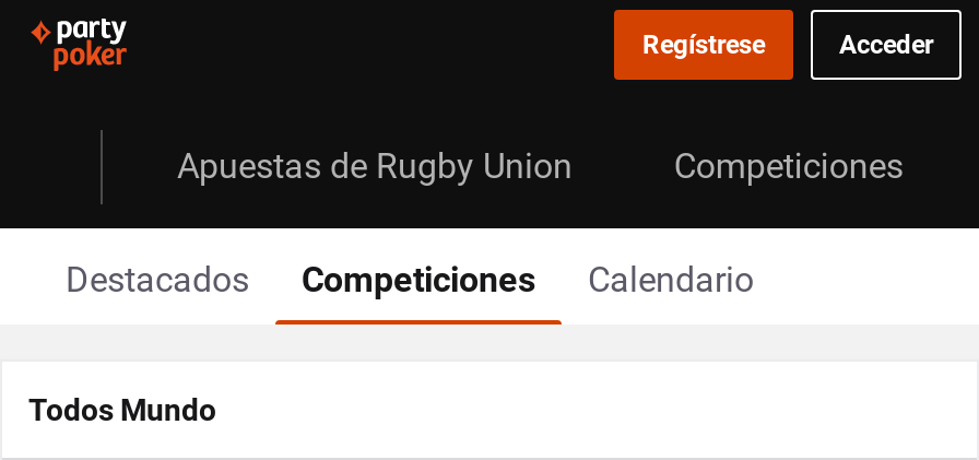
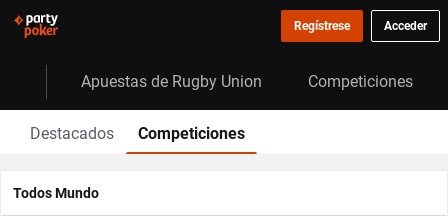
[588,259,754,300] Calendario -> none

